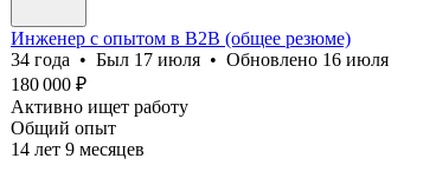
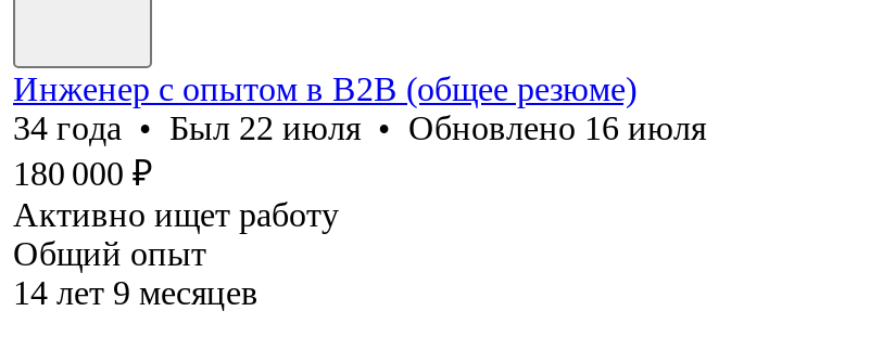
[11,49,389,69] 34 года • Был 17 июля • Обновлено 16 июля -> [13,109,706,146] 34 года • Был 22 июля • Обновлено 16 июля

